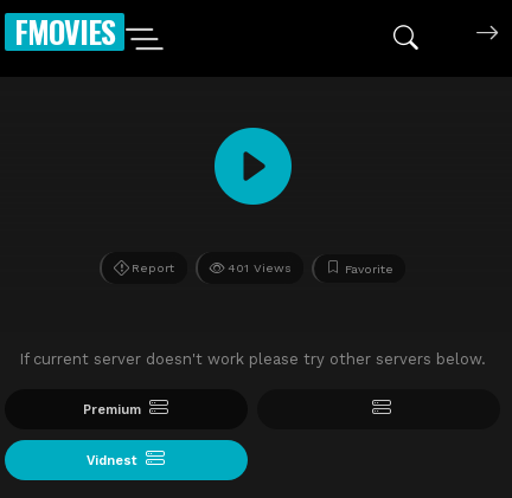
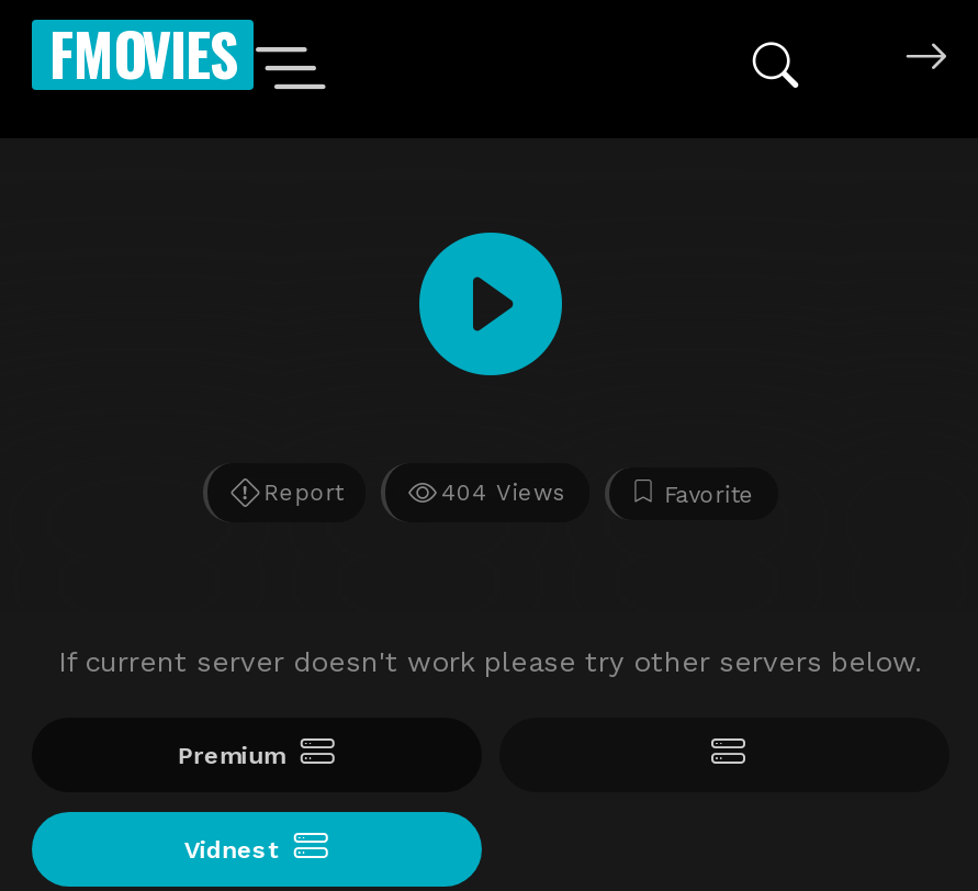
[228,261,292,276] 401 Views -> [441,479,566,508] 404 Views

